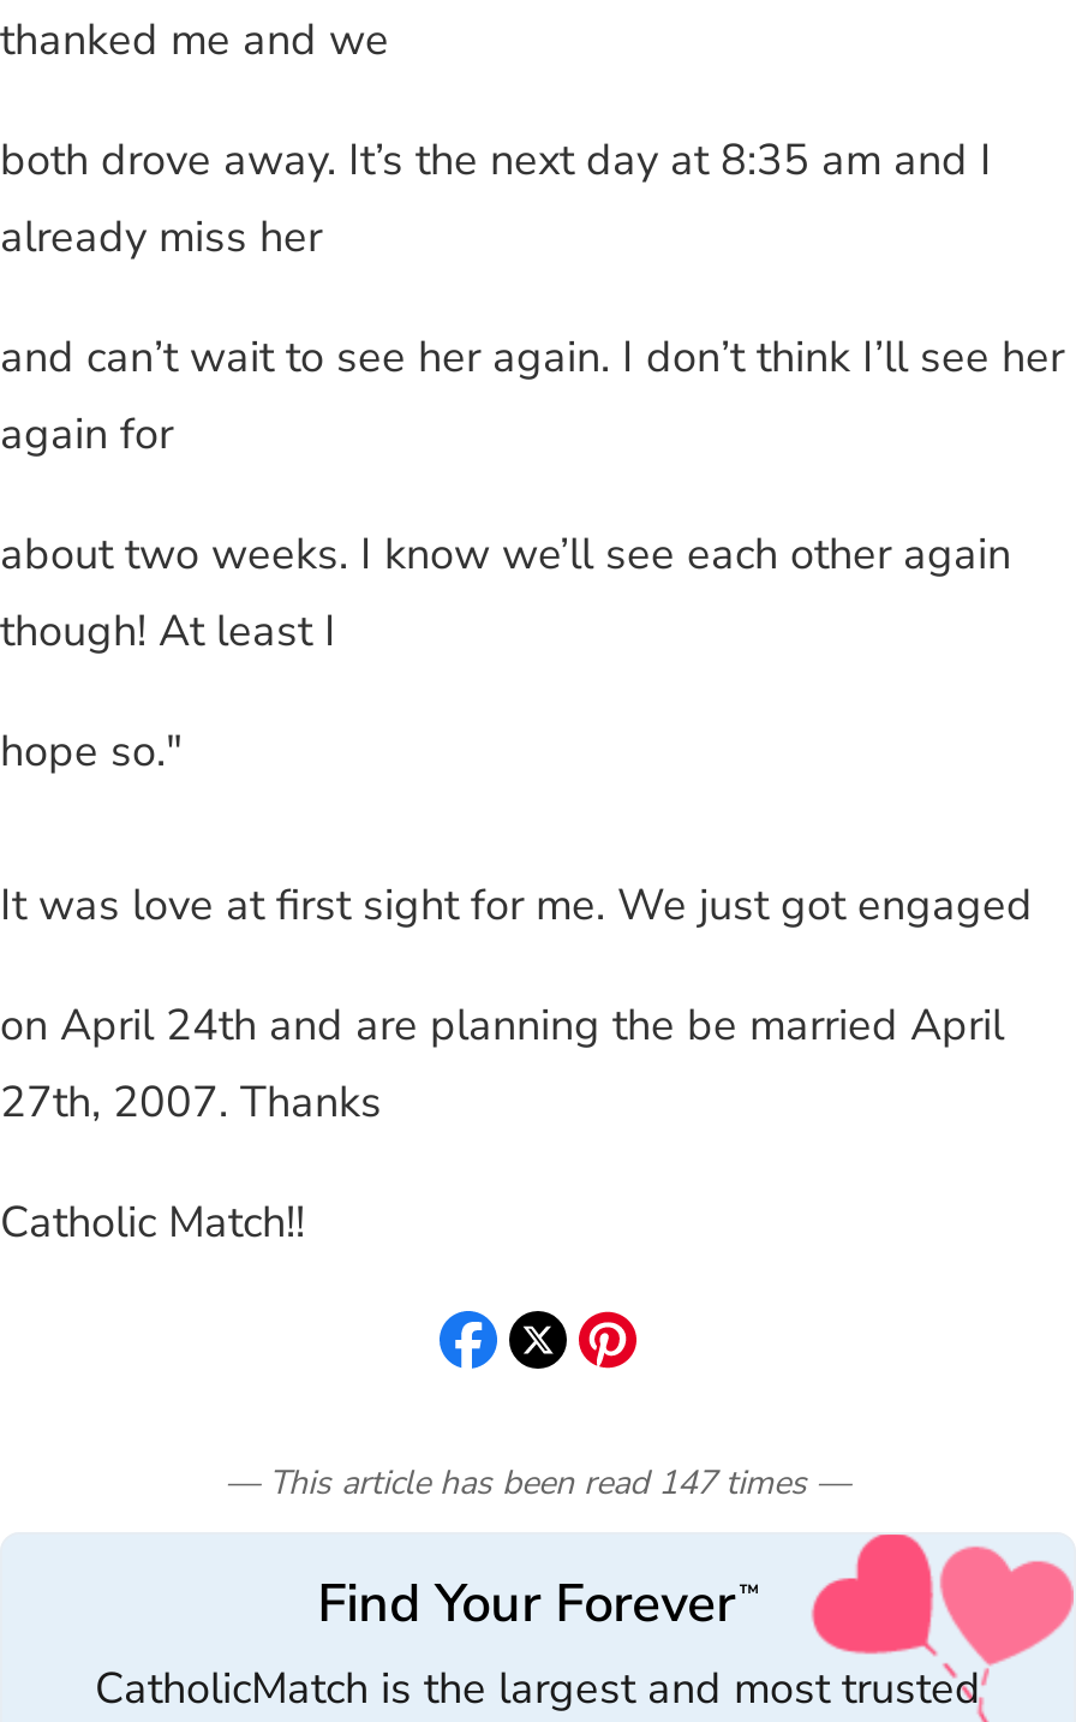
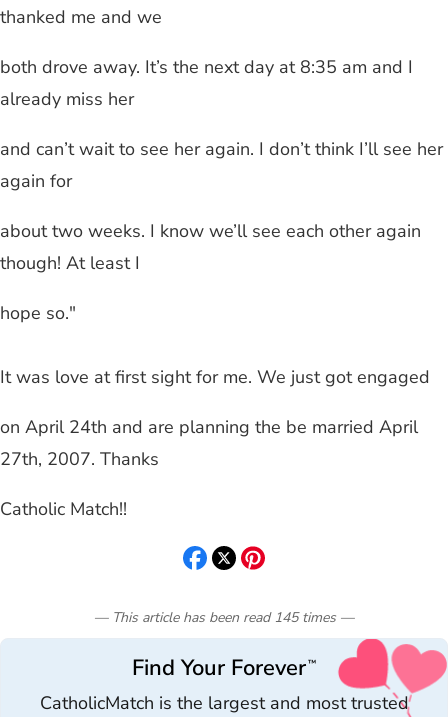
[226,1459,850,1505] — This article has been read 147 times — -> [94,608,354,627] — This article has been read 145 times —

